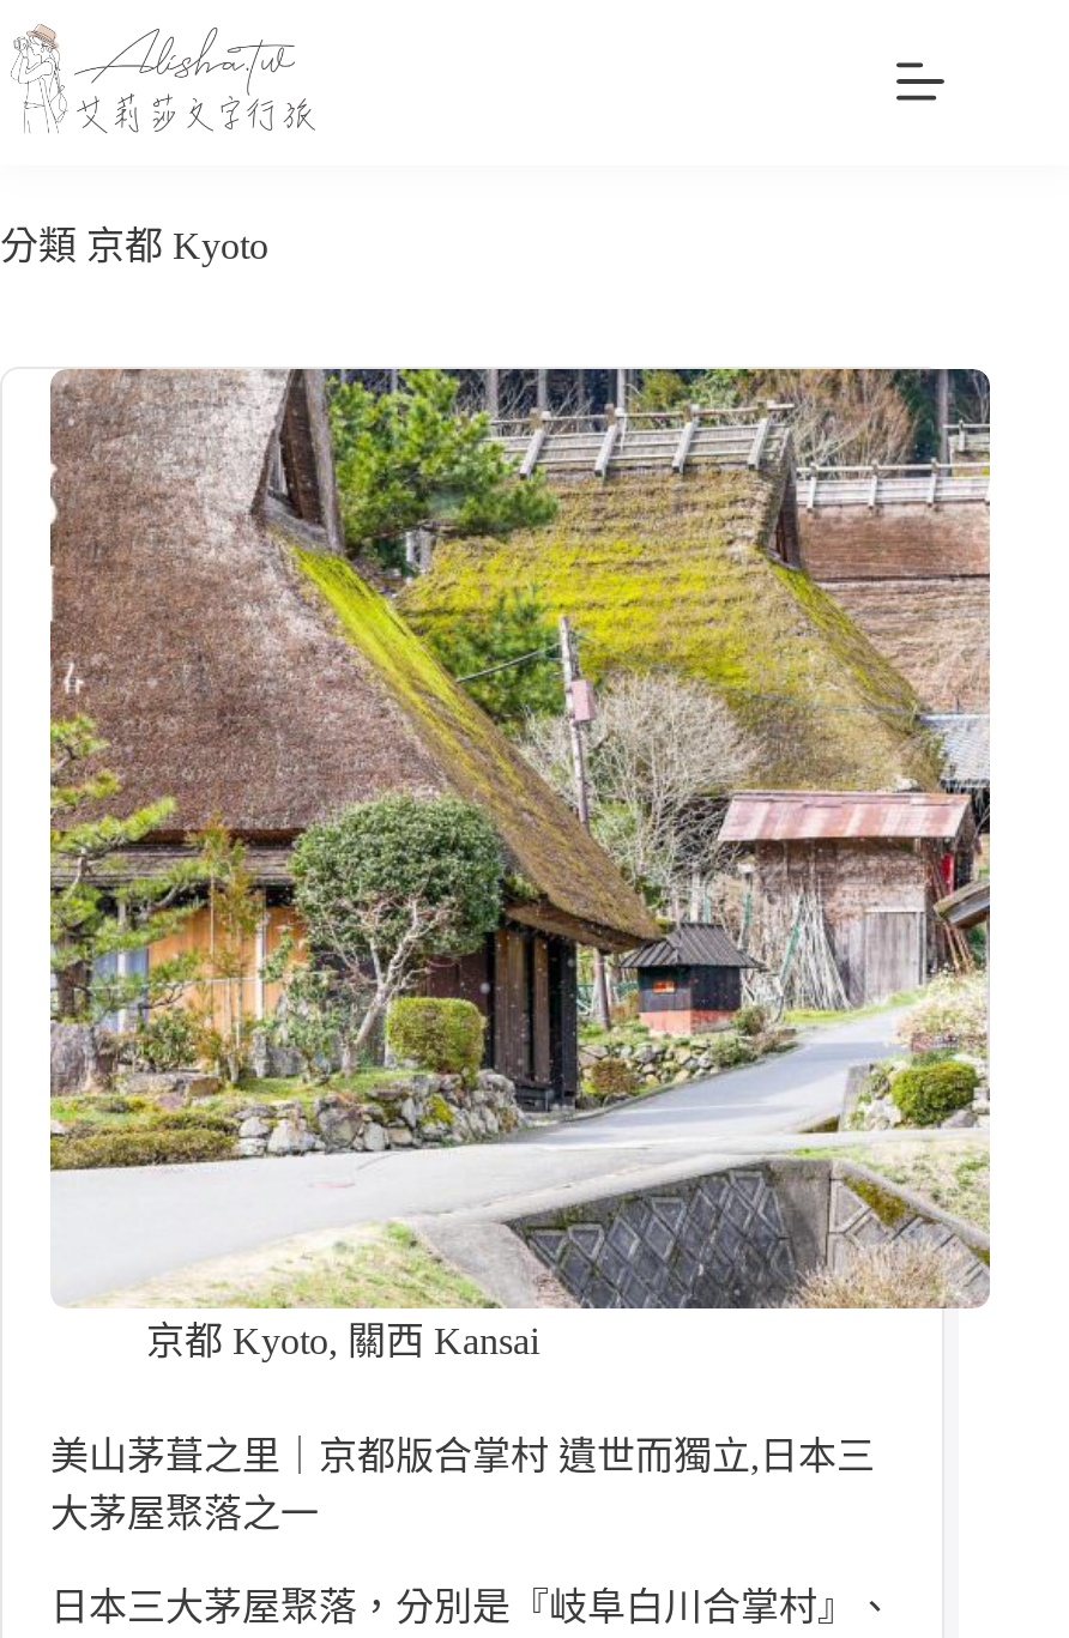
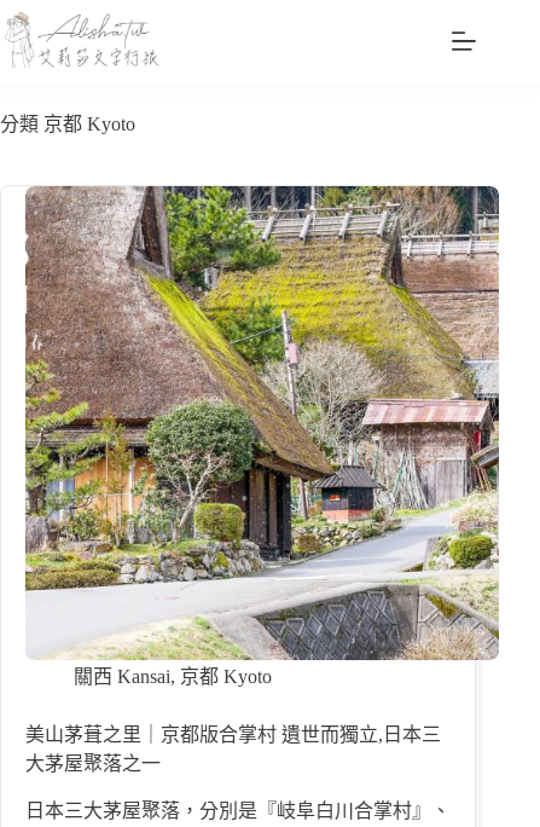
[146,1321,539,1362] 京都 Kyoto,關西 Kansai -> [74,666,272,687] 關西 Kansai,京都 Kyoto

